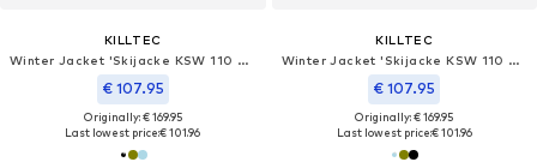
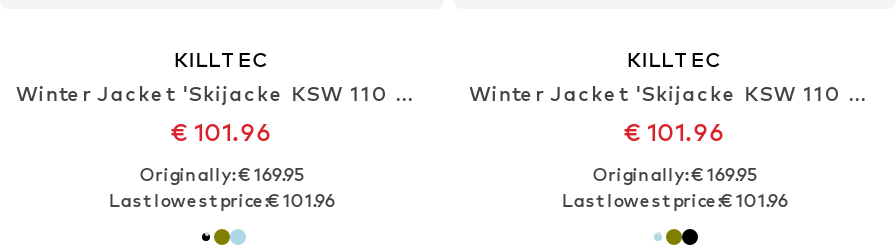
[102,79,164,97] € 107.95 -> [170,116,272,146] € 101.96
[373,79,435,97] € 107.95 -> [624,116,726,146] € 101.96

